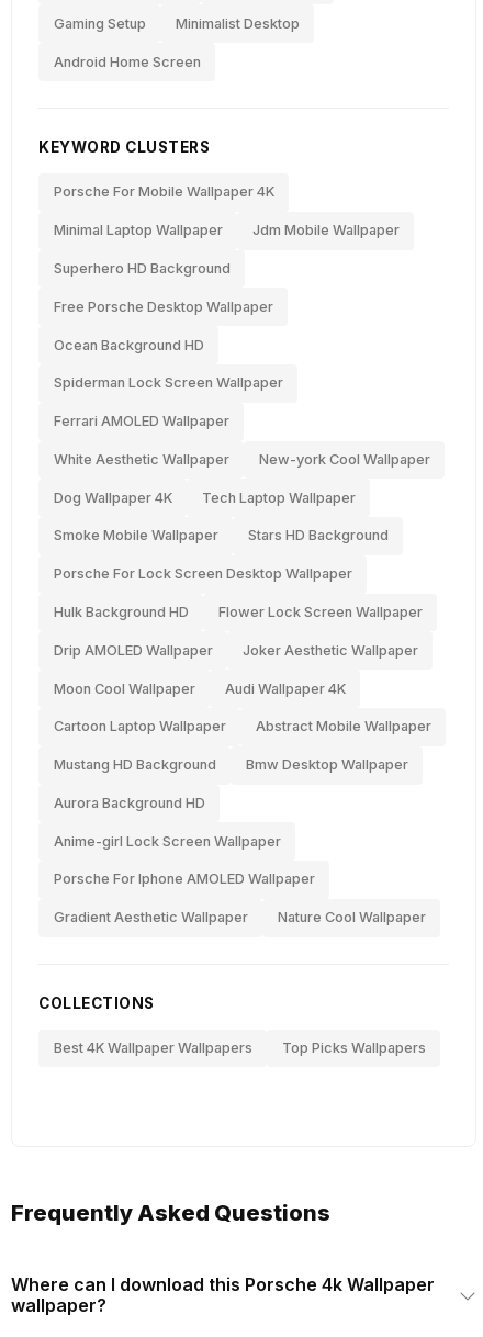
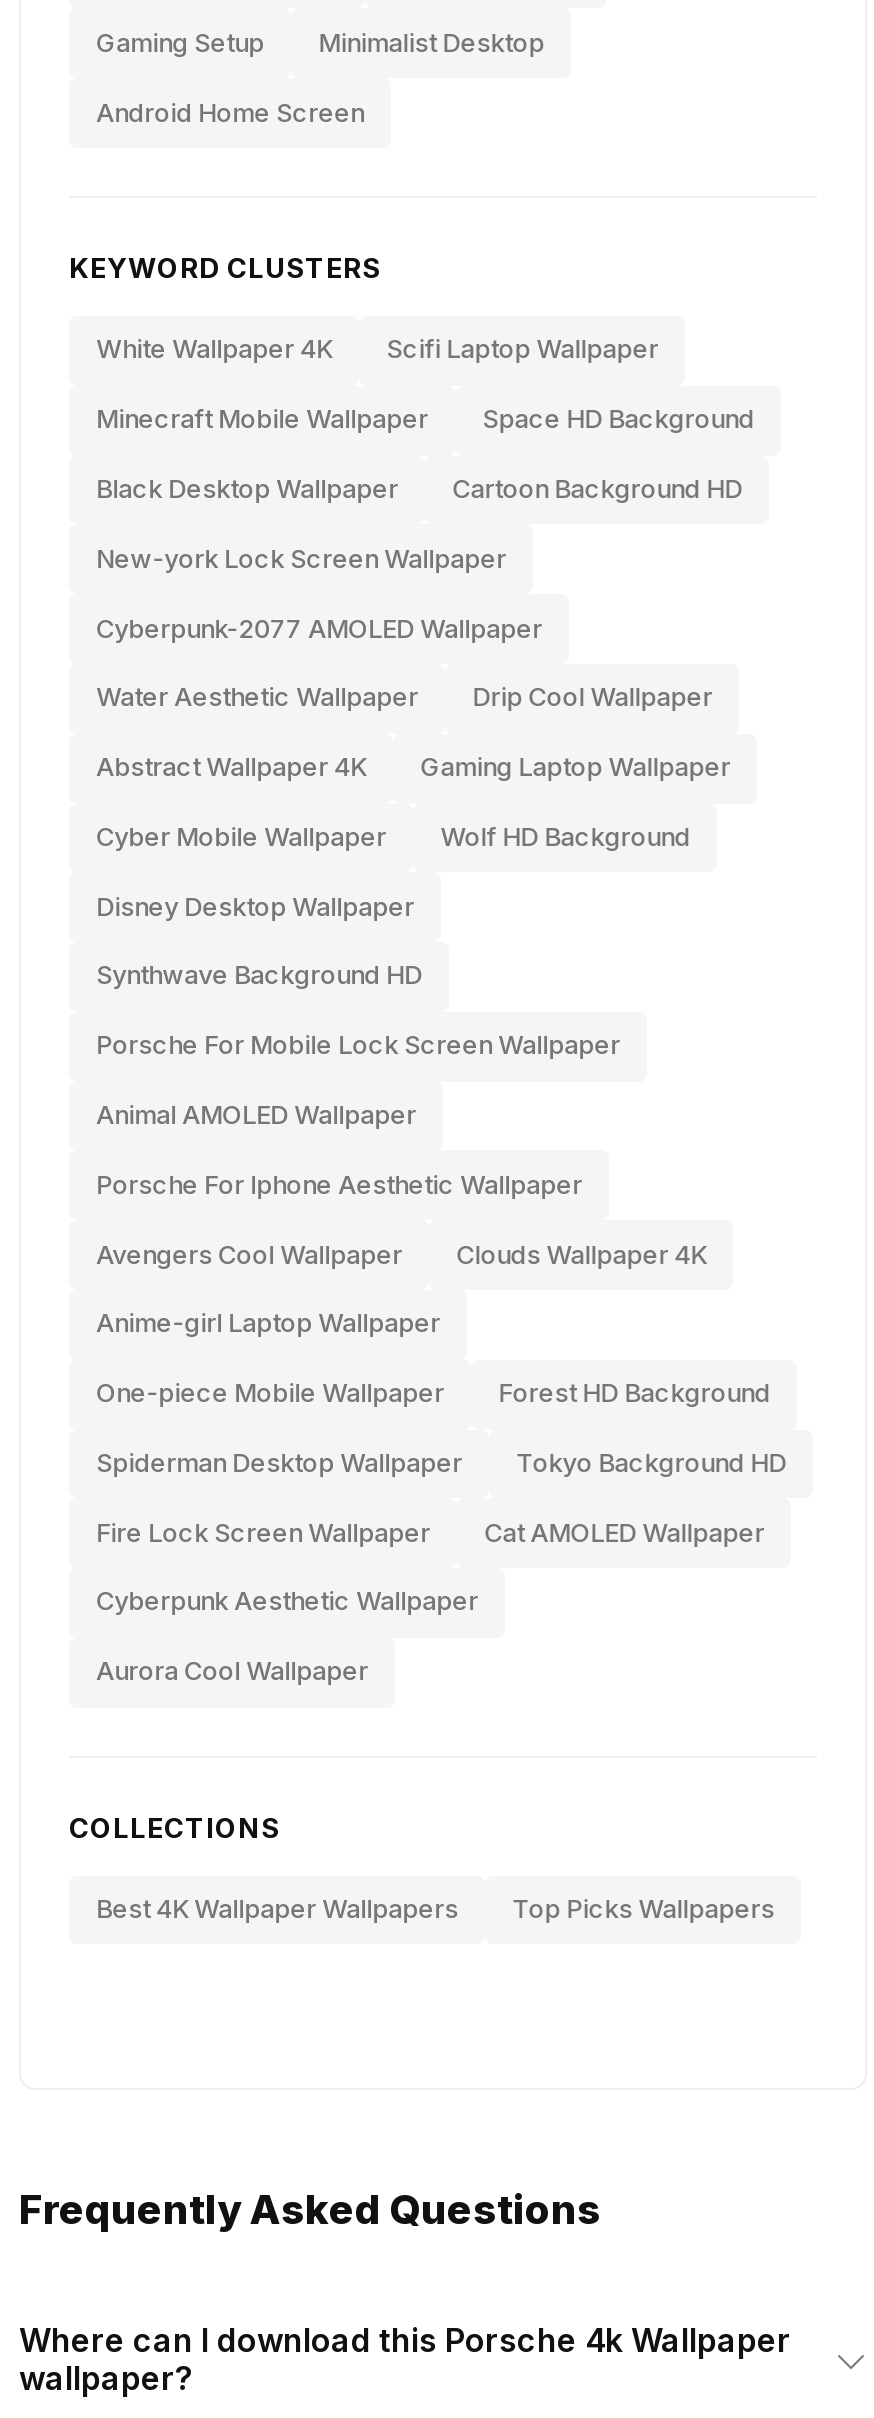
[53,184,274,200] Porsche For Mobile Wallpaper 4K -> [96,335,659,365] White Wallpaper 4K | Scifi Laptop Wallpaper
[53,222,399,238] Minimal Laptop Wallpaper | Jdm Mobile Wallpaper -> [96,404,755,434] Minecraft Mobile Wallpaper | Space HD Background
[53,260,230,277] Superhero HD Background -> [96,474,743,504] Black Desktop Wallpaper | Cartoon Background HD
[53,298,273,315] Free Porsche Desktop Wallpaper -> [96,544,506,574] New-york Lock Screen Wallpaper
[53,336,204,353] Ocean Background HD -> [96,613,542,643] Cyberpunk-2077 AMOLED Wallpaper
[53,375,283,391] Spiderman Lock Screen Wallpaper -> [96,683,713,713] Water Aesthetic Wallpaper | Drip Cool Wallpaper
[53,413,229,429] Ferrari AMOLED Wallpaper -> [96,752,731,782] Abstract Wallpaper 4K | Gaming Laptop Wallpaper
[53,451,430,468] White Aesthetic Wallpaper | New-york Cool Wallpaper -> [96,822,691,852] Cyber Mobile Wallpaper | Wolf HD Background
[53,489,355,506] Dog Wallpaper 4K | Tech Laptop Wallpaper -> [96,891,414,921] Disney Desktop Wallpaper
[53,527,388,544] Smoke Mobile Wallpaper | Stars HD Background -> [96,961,422,991] Synthwave Background HD
[53,566,352,582] Porsche For Lock Screen Desktop Wallpaper -> [96,1030,620,1060] Porsche For Mobile Lock Screen Wallpaper
[53,604,422,620] Hulk Background HD | Flower Lock Screen Wallpaper -> [96,1100,416,1130] Animal AMOLED Wallpaper
[53,642,418,658] Drip AMOLED Wallpaper | Joker Aesthetic Wallpaper -> [96,1170,582,1200] Porsche For Iphone Aesthetic Wallpaper
[53,680,346,697] Moon Cool Wallpaper | Audi Wallpaper 4K -> [96,1239,707,1269] Avengers Cool Wallpaper | Clouds Wallpaper 4K
[53,718,431,735] Cartoon Laptop Wallpaper | Abstract Mobile Wallpaper -> [96,1309,440,1339] Anime-girl Laptop Wallpaper
[53,756,408,773] Mustang HD Background | Bmw Desktop Wallpaper -> [96,1378,771,1408] One-piece Mobile Wallpaper | Forest HD Background
[53,795,205,811] Aurora Background HD -> [96,1448,787,1478] Spiderman Desktop Wallpaper | Tokyo Background HD
[53,833,281,849] Anime-girl Lock Screen Wallpaper -> [96,1517,765,1547] Fire Lock Screen Wallpaper | Cat AMOLED Wallpaper
[53,871,315,887] Porsche For Iphone AMOLED Wallpaper -> [96,1587,478,1617] Cyberpunk Aesthetic Wallpaper
[53,909,426,926] Gradient Aesthetic Wallpaper | Nature Cool Wallpaper -> [96,1657,368,1687] Aurora Cool Wallpaper

